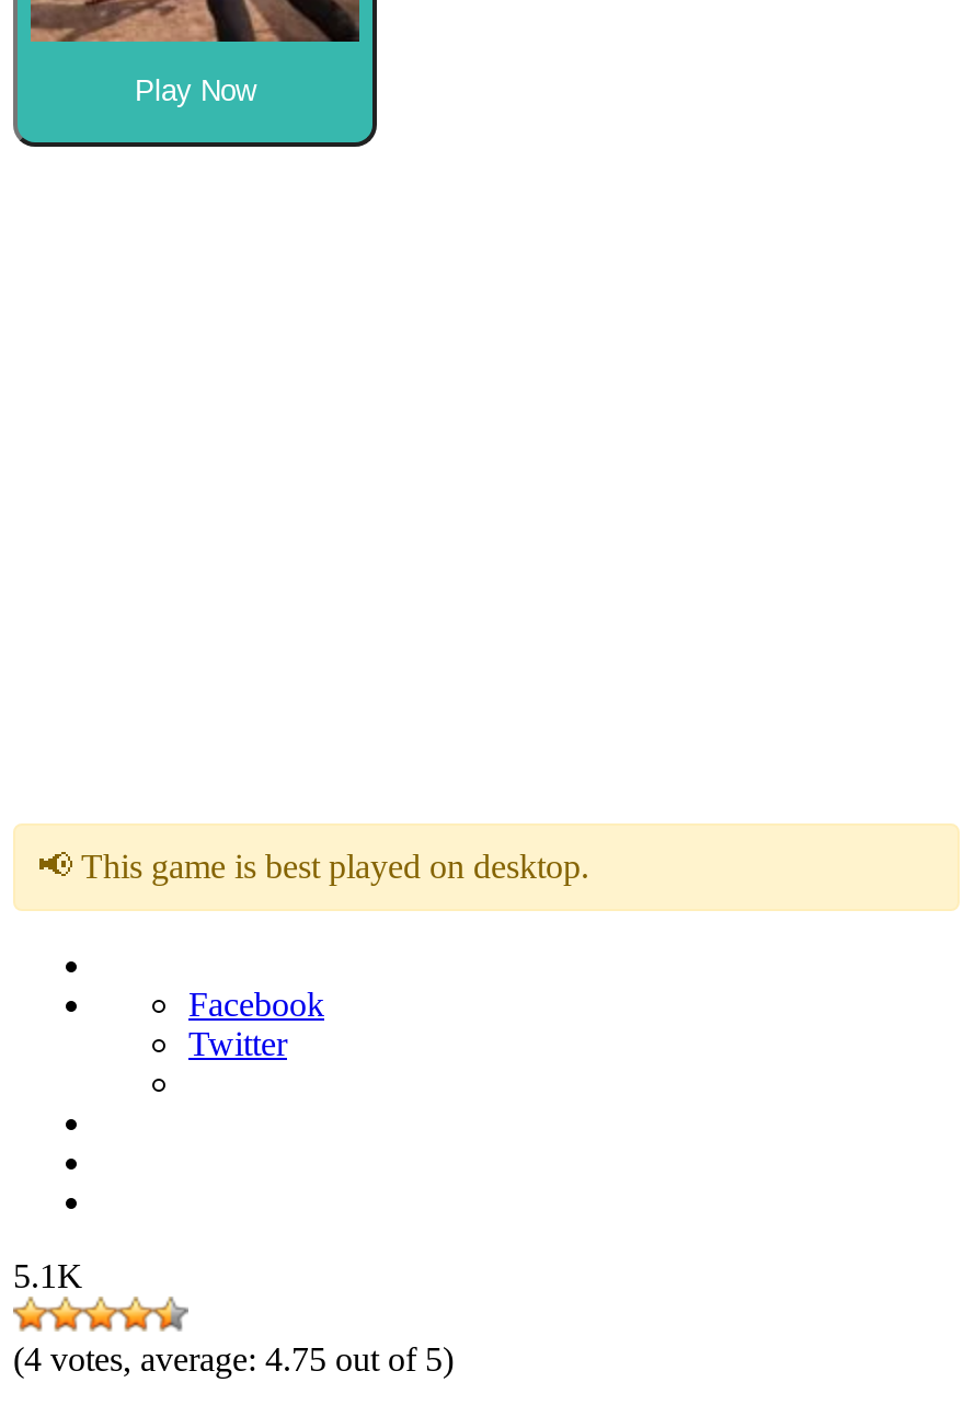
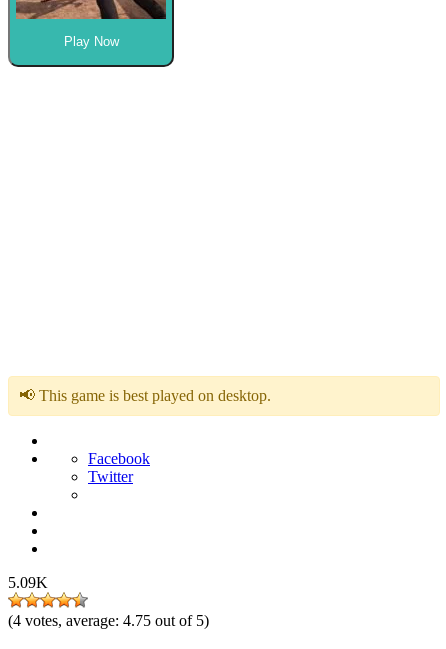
[13,1257,83,1294] 5.1K -> [8,574,48,591] 5.09K

